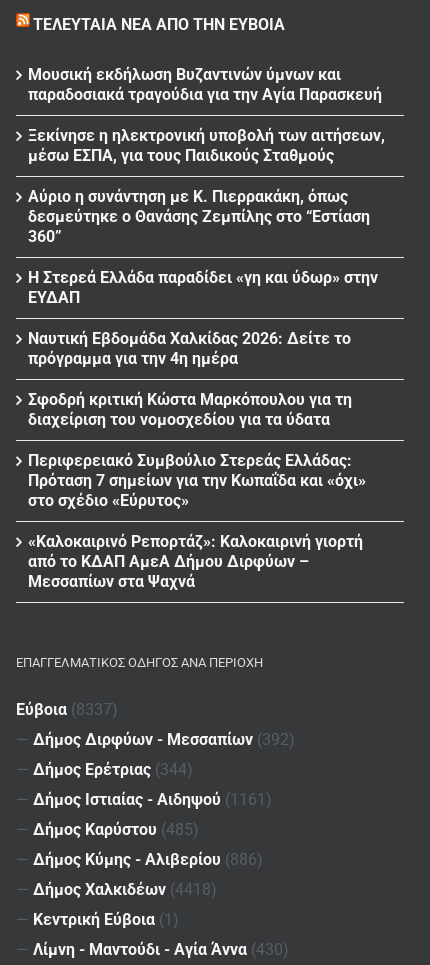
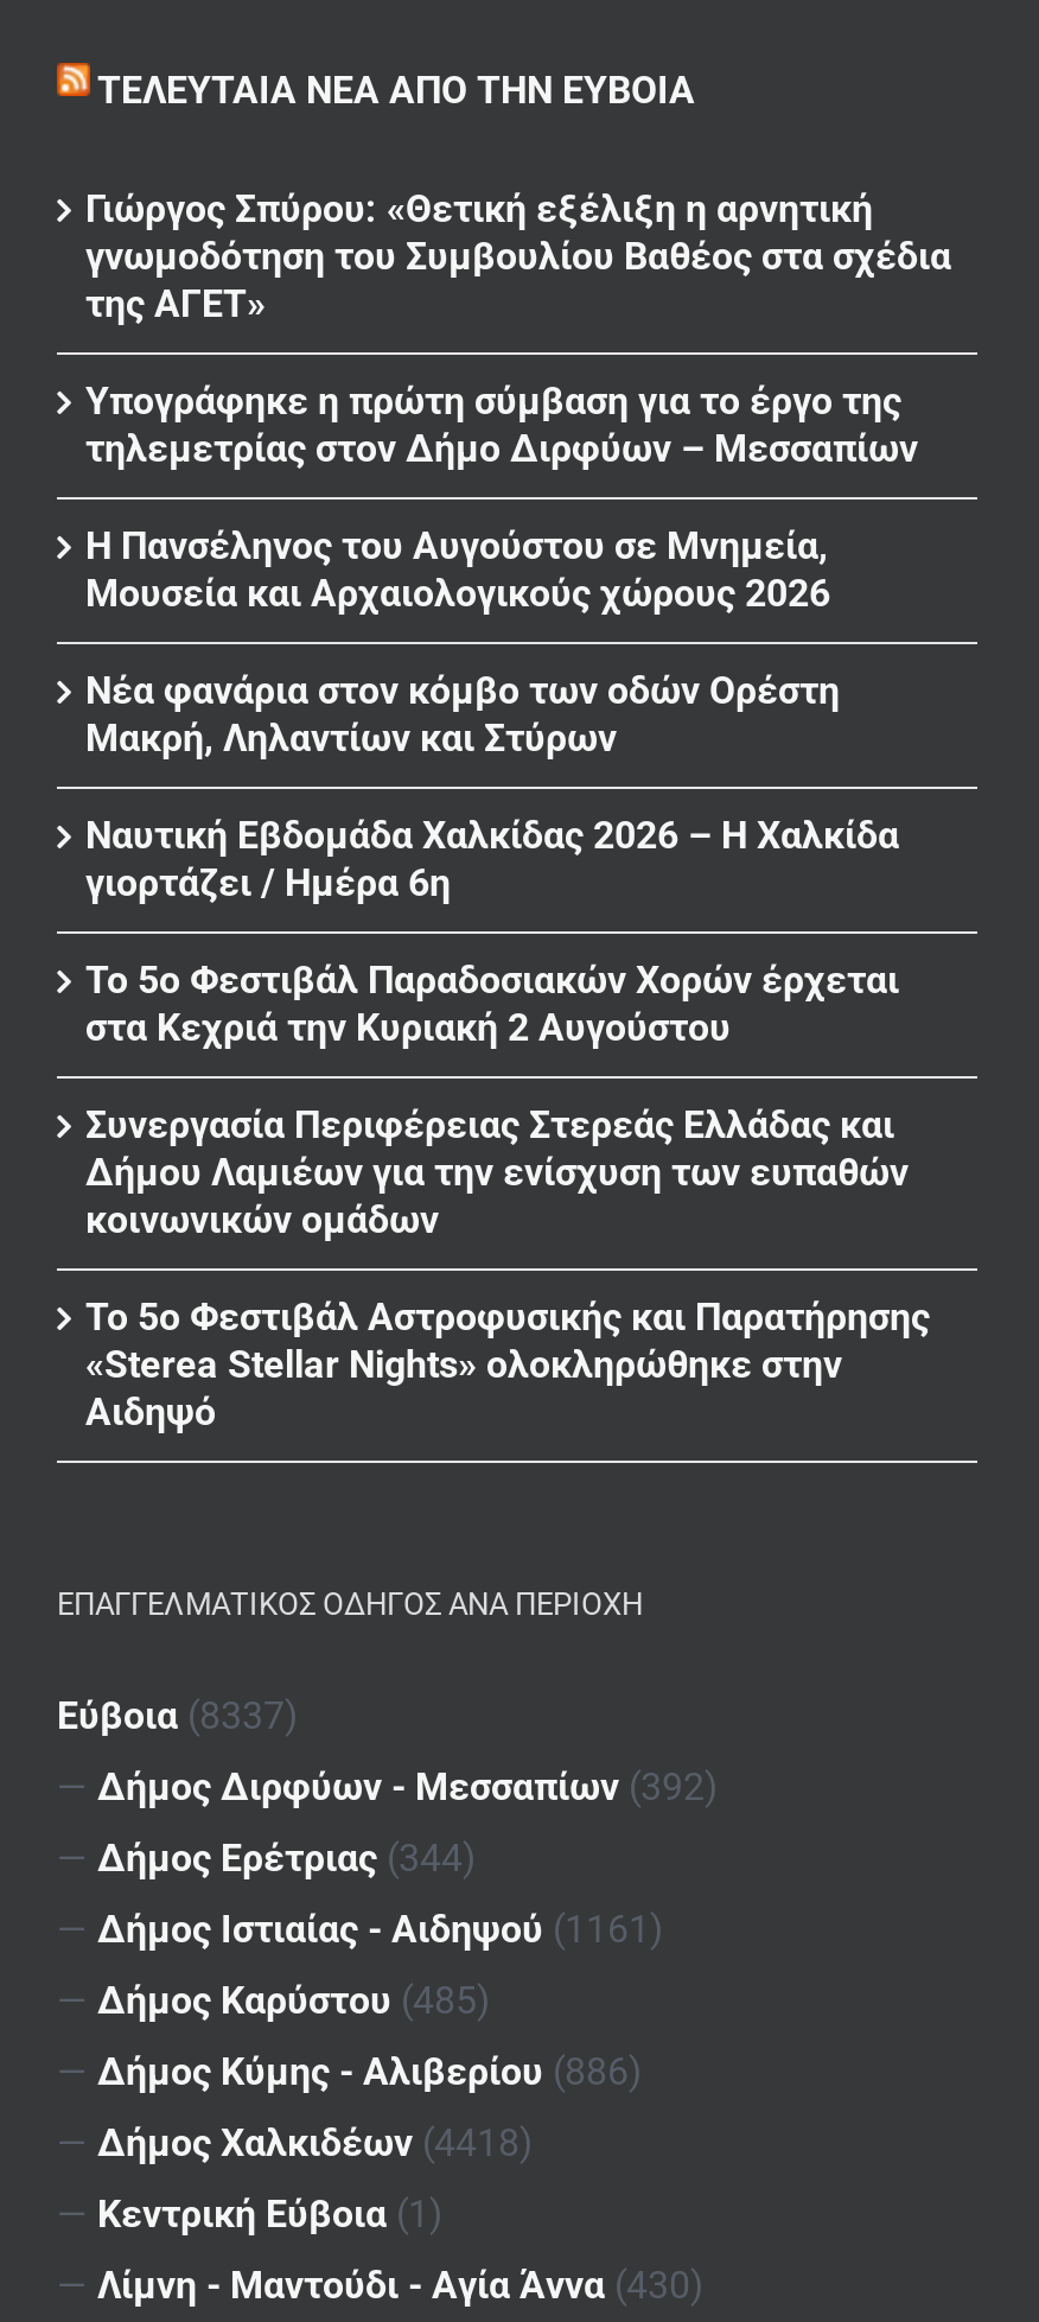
[28,65,382,104] Μουσική εκδήλωση Βυζαντινών ύμνων και | παραδοσιακά τραγούδια για την Αγία Παρασκευή -> [85,186,951,326] Γιώργος Σπύρου: «Θετική εξέλιξη η αρνητική | γνωμοδότηση του Συμβουλίου Βαθέος στα σχέδια | της ΑΓΕΤ»
[28,126,385,165] Ξεκίνησε η ηλεκτρονική υποβολή των αιτήσεων, | μέσω ΕΣΠΑ, για τους Παιδικούς Σταθμούς -> [85,378,918,471] Υπογράφηκε η πρώτη σύμβαση για το έργο της | τηλεμετρίας στον Δήμο Διρφύων – Μεσσαπίων
[28,187,370,246] Αύριο η συνάντηση με Κ. Πιερρακάκη, όπως | δεσμεύτηκε ο Θανάσης Ζεμπίλης στο “Εστίαση | 360” -> [85,523,830,615] Η Πανσέληνος του Αυγούστου σε Μνημεία, | Μουσεία και Αρχαιολογικούς χώρους 2026
[28,268,378,307] Η Στερεά Ελλάδα παραδίδει «γη και ύδωρ» στην | ΕΥΔΑΠ -> [85,668,840,760] Νέα φανάρια στον κόμβο των οδών Ορέστη | Μακρή, Ληλαντίων και Στύρων
[28,329,351,368] Ναυτική Εβδομάδα Χαλκίδας 2026: Δείτε το | πρόγραμμα για την 4η ημέρα -> [85,812,899,905] Ναυτική Εβδομάδα Χαλκίδας 2026 – Η Χαλκίδα | γιορτάζει / Ημέρα 6η
[28,390,352,429] Σφοδρή κριτική Κώστα Μαρκόπουλου για τη | διαχείριση του νομοσχεδίου για τα ύδατα -> [85,957,899,1050] Το 5ο Φεστιβάλ Παραδοσιακών Χορών έρχεται | στα Κεχριά την Κυριακή 2 Αυγούστου
[28,451,366,510] Περιφερειακό Συμβούλιο Στερεάς Ελλάδας: | Πρόταση 7 σημείων για την Κωπαΐδα και «όχι» | στο σχέδιο «Εύρυτος» -> [85,1102,909,1242] Συνεργασία Περιφέρειας Στερεάς Ελλάδας και | Δήμου Λαμιέων για την ενίσχυση των ευπαθών | κοινωνικών ομάδων
[28,532,363,591] «Καλοκαιρινό Ρεπορτάζ»: Καλοκαιρινή γιορτή | από το ΚΔΑΠ ΑμεΑ Δήμου Διρφύων – | Μεσσαπίων στα Ψαχνά -> [85,1294,930,1434] Το 5ο Φεστιβάλ Αστροφυσικής και Παρατήρησης | «Sterea Stellar Nights» ολοκληρώθηκε στην | Αιδηψό

